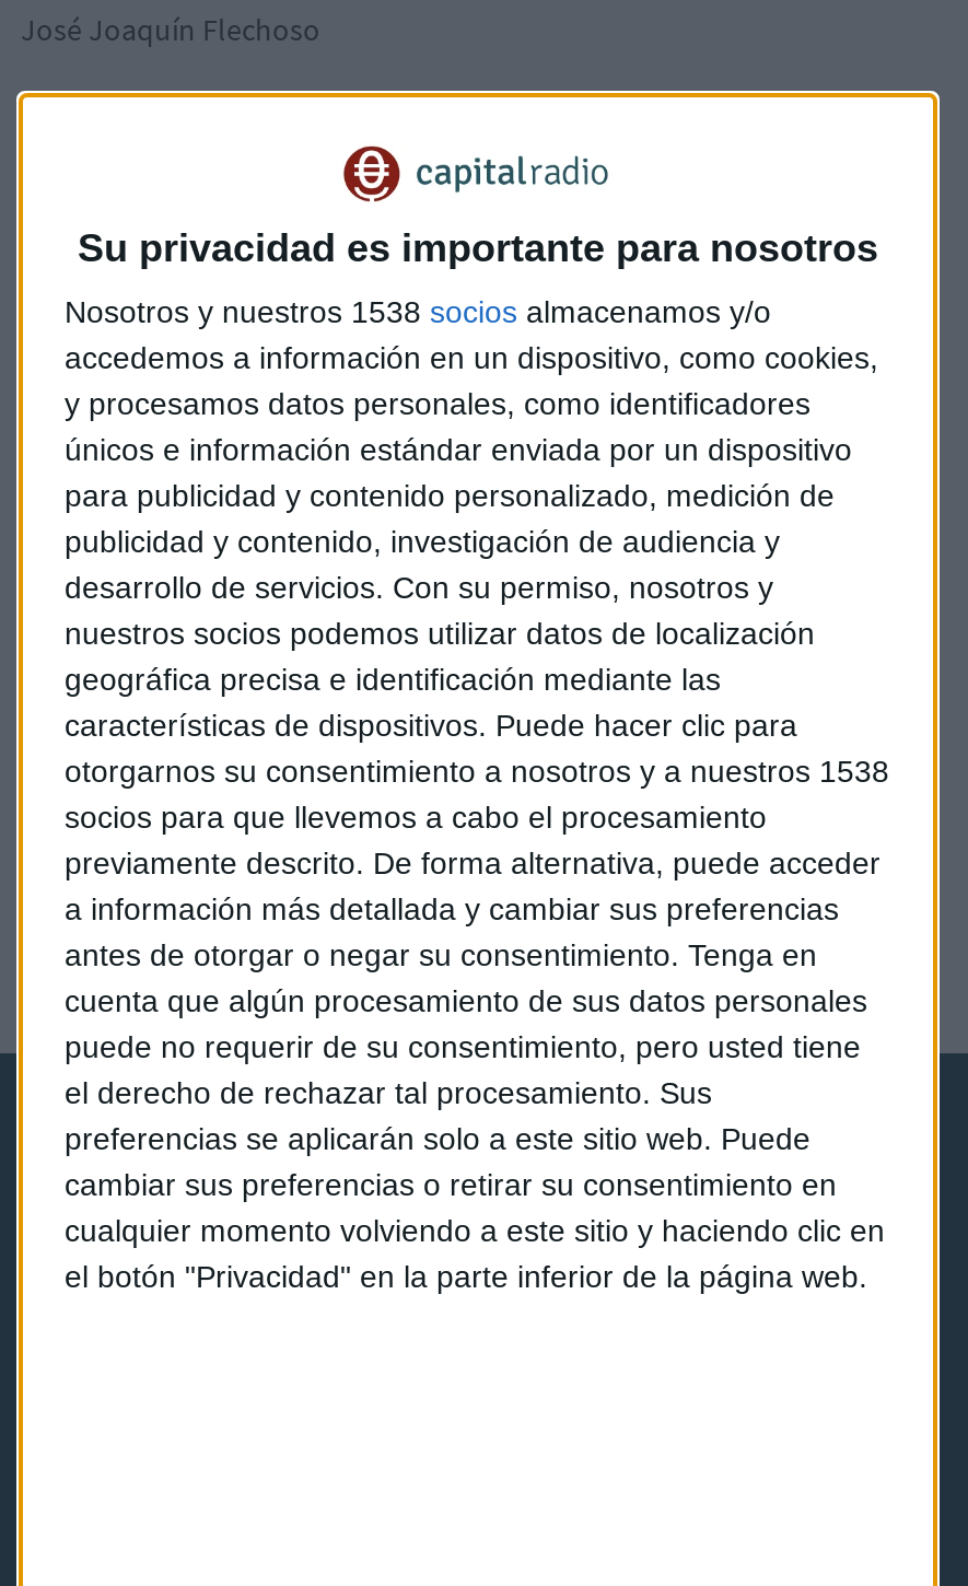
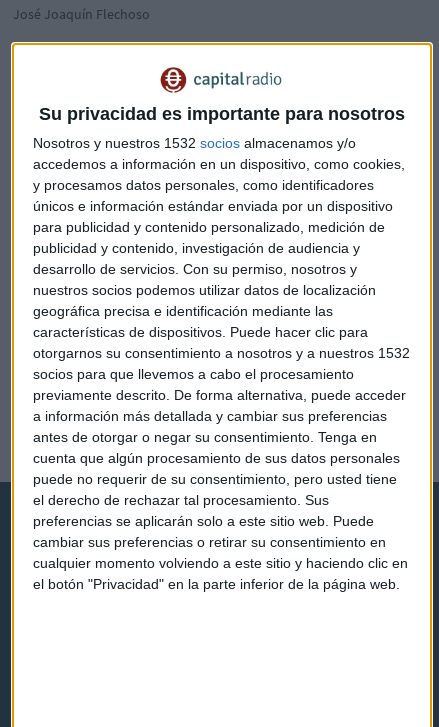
[65,294,771,329] Nosotros y nuestros 1538 socios almacenamos y/o -> [33,135,356,151] Nosotros y nuestros 1532 socios almacenamos y/o
[65,753,889,788] otorgarnos su consentimiento a nosotros y a nuestros 1538 -> [33,345,410,361] otorgarnos su consentimiento a nosotros y a nuestros 1532

